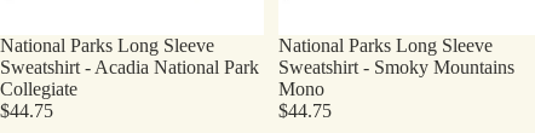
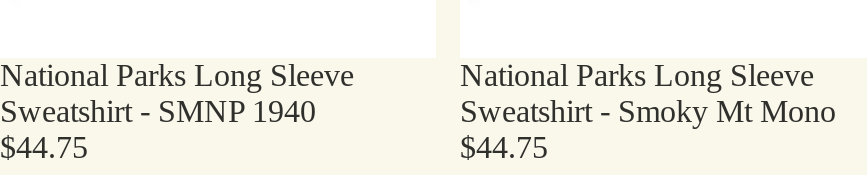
[0,57,259,99] Sweatshirt - Acadia National Park | Collegiate -> [0,94,316,128] Sweatshirt - SMNP 1940
[278,57,514,99] Sweatshirt - Smoky Mountains | Mono -> [460,94,836,128] Sweatshirt - Smoky Mt Mono

